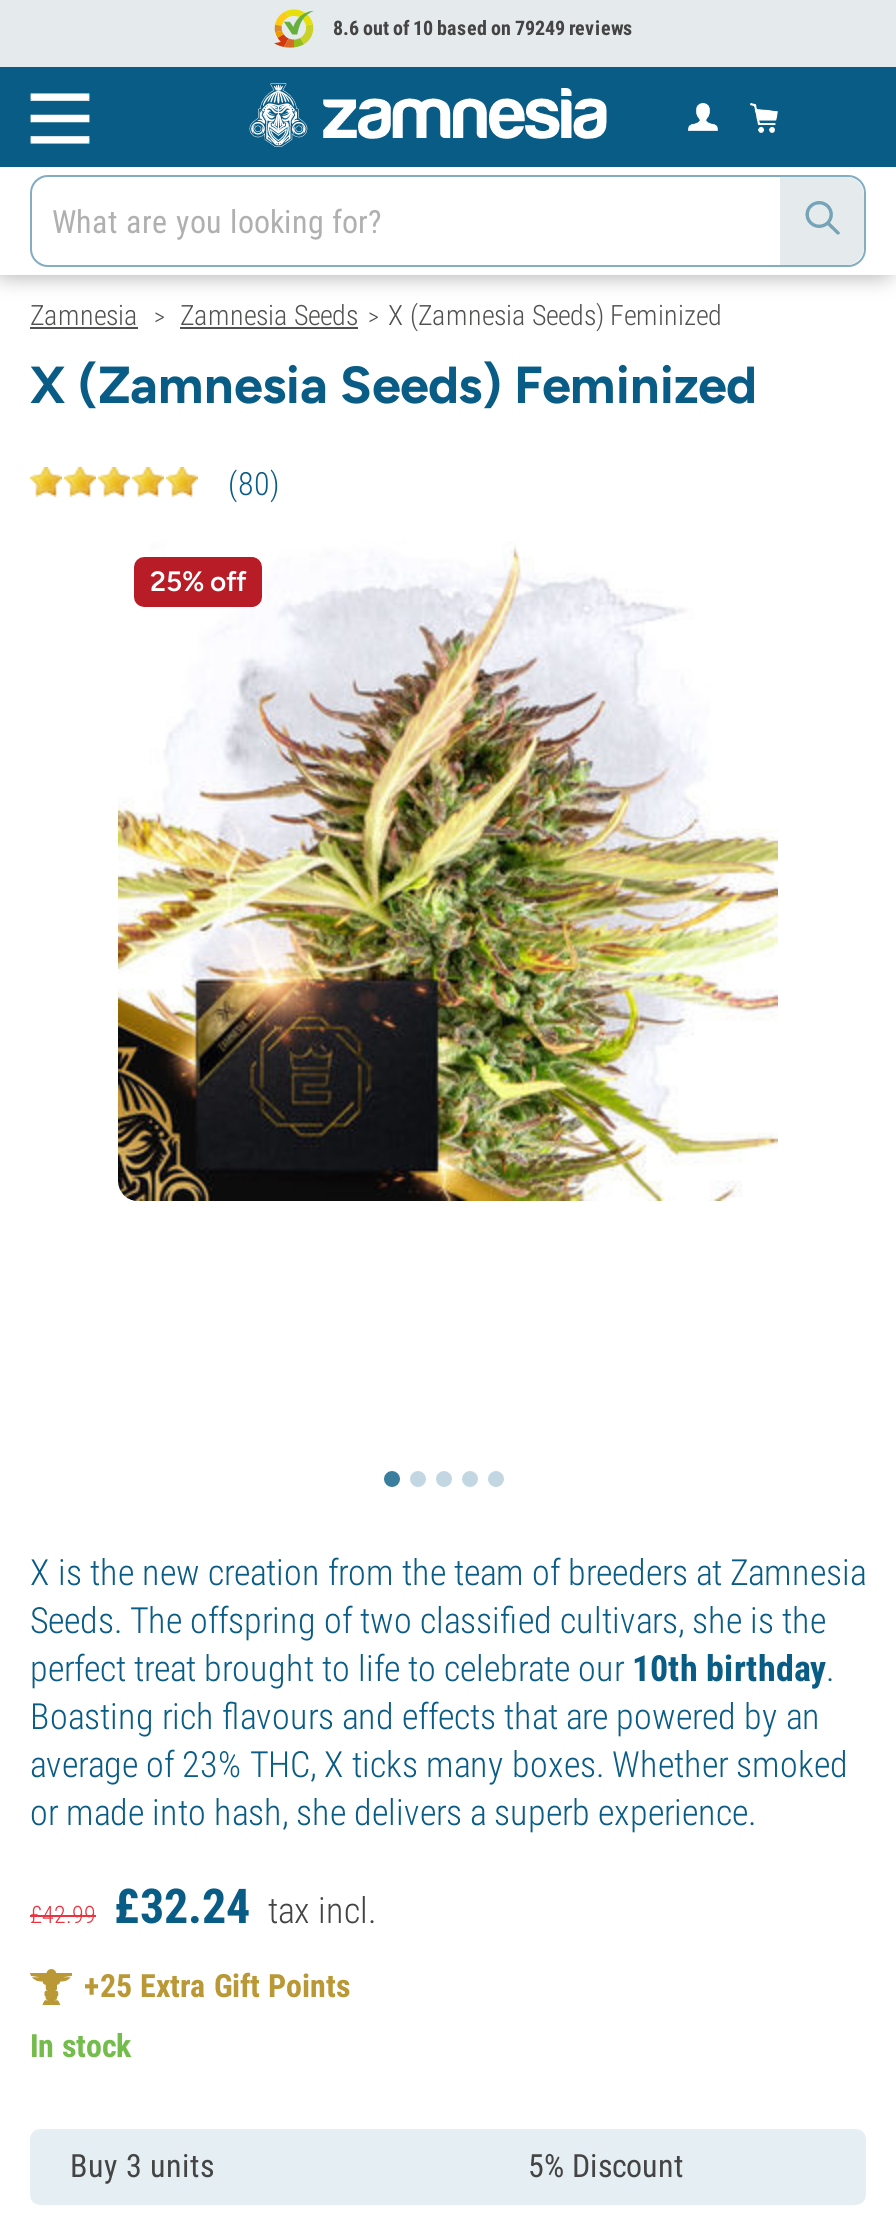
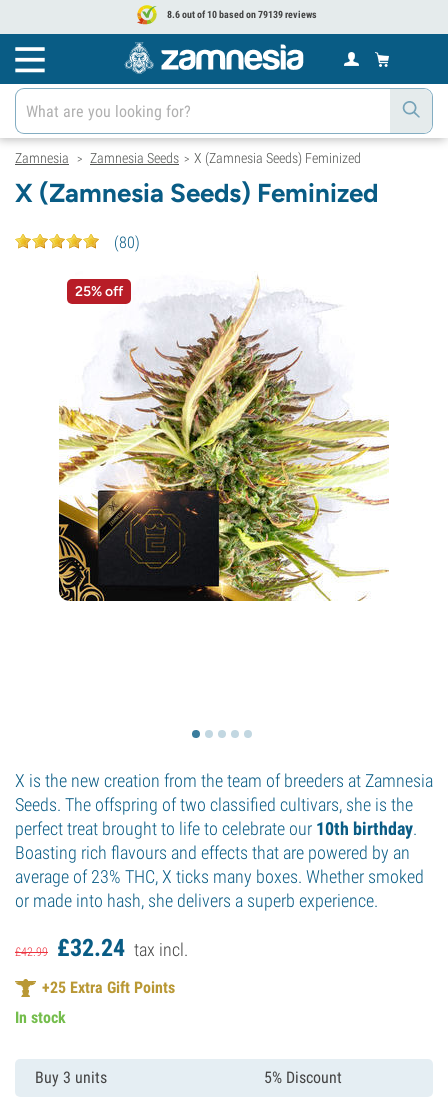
[329,17,633,39] 8.6 out of 10 based on 79249 reviews -> [164,9,316,20] 8.6 out of 10 based on 79139 reviews

